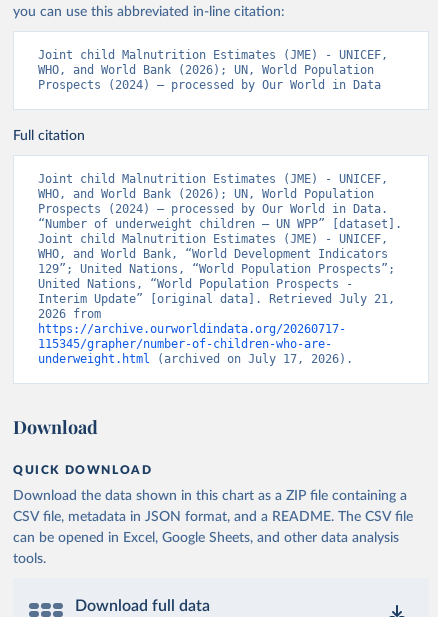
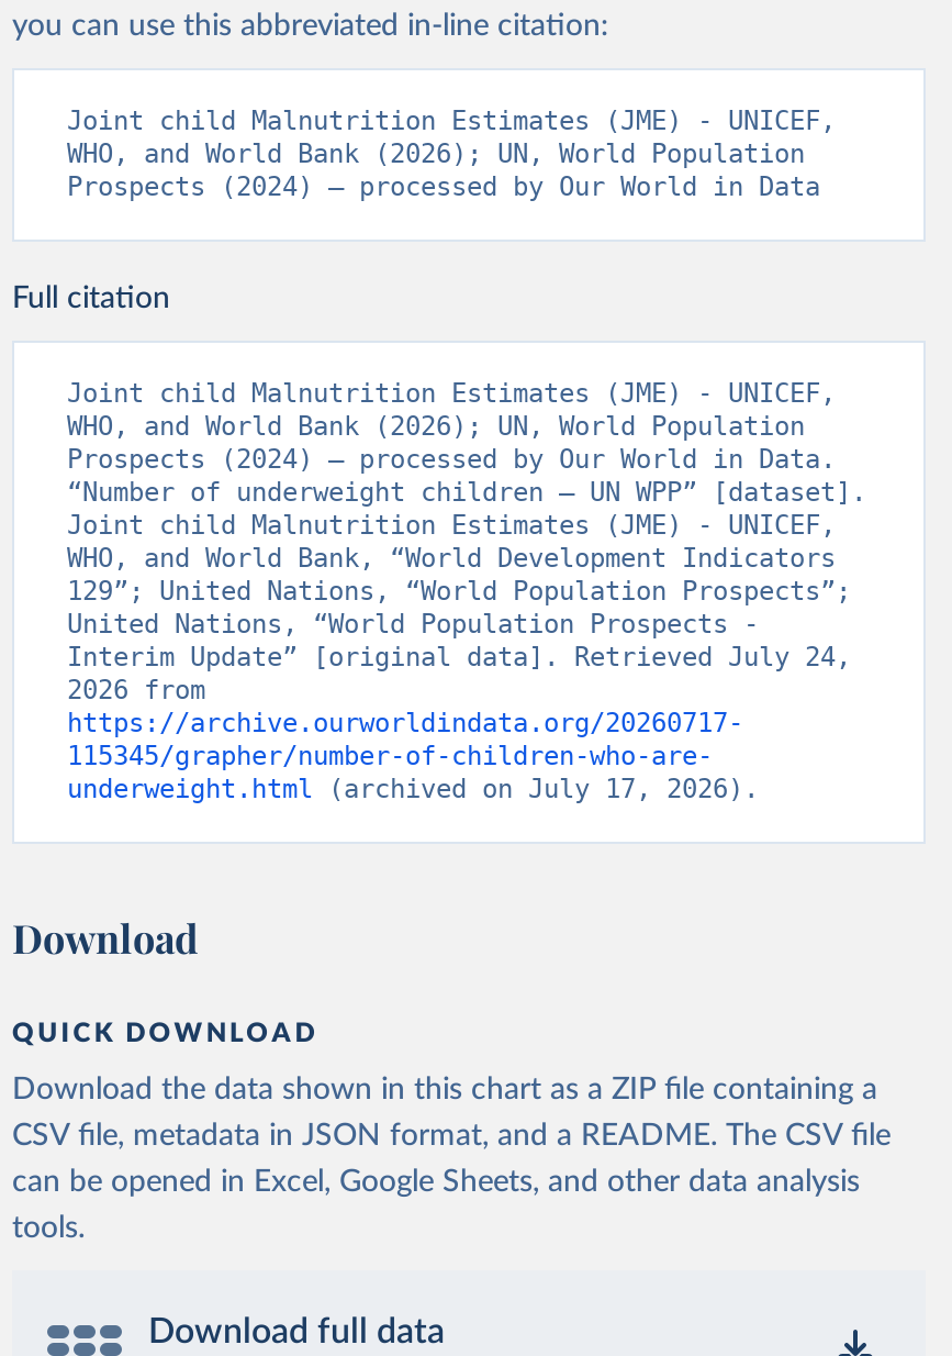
[38,292,395,306] Interim Update” [original data]. Retrieved July 21, -> [67,642,851,673] Interim Update” [original data]. Retrieved July 24,

